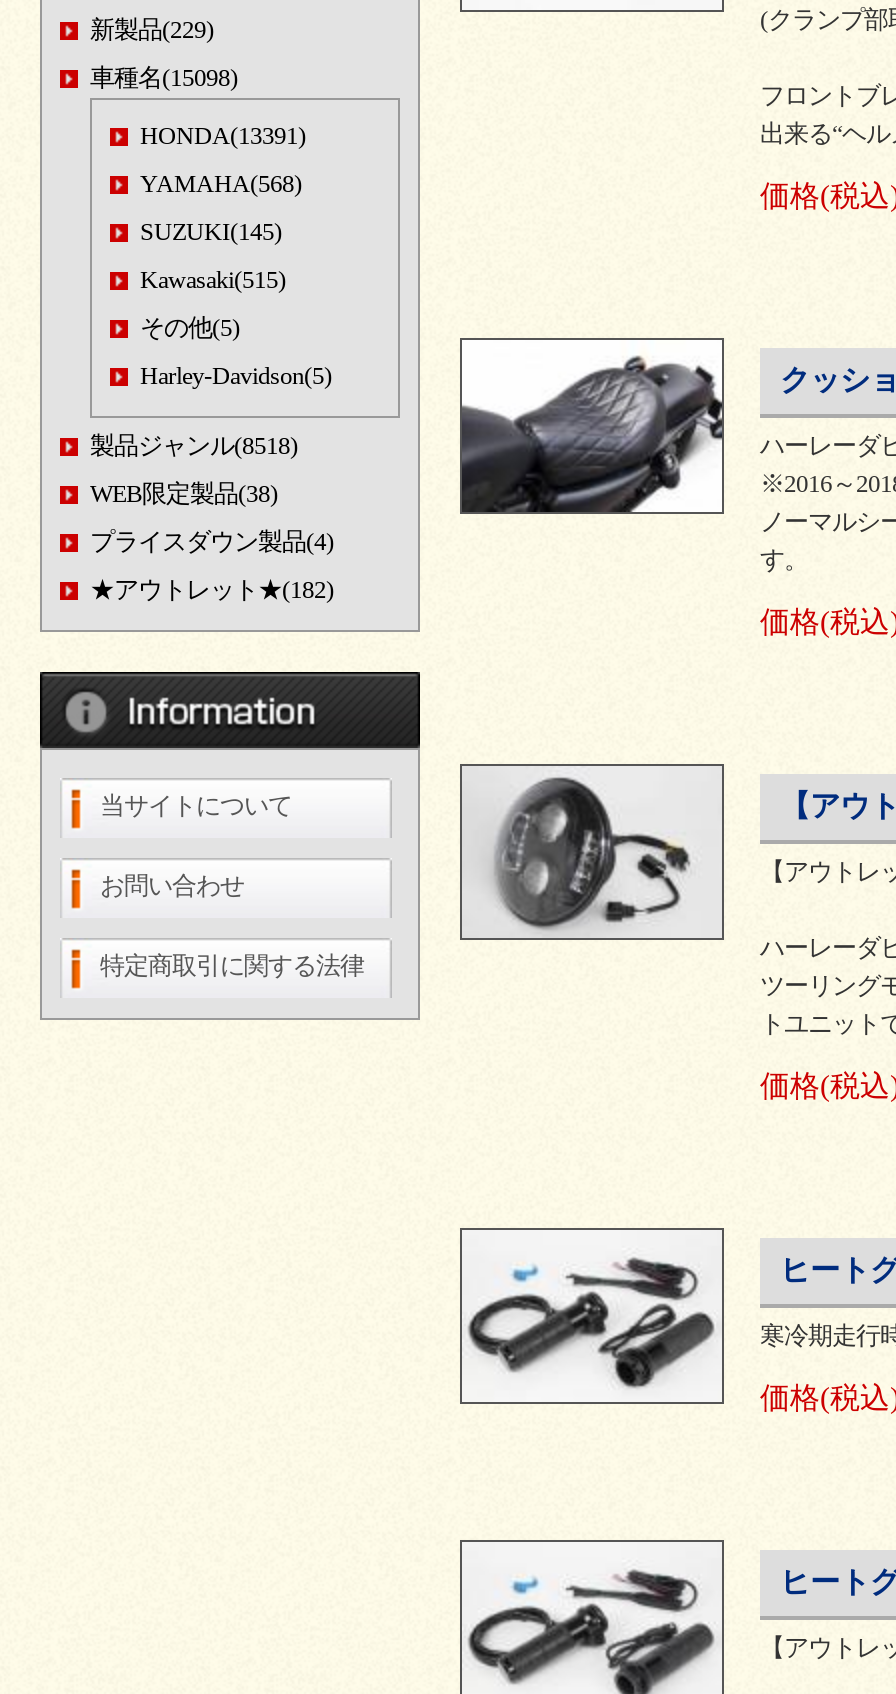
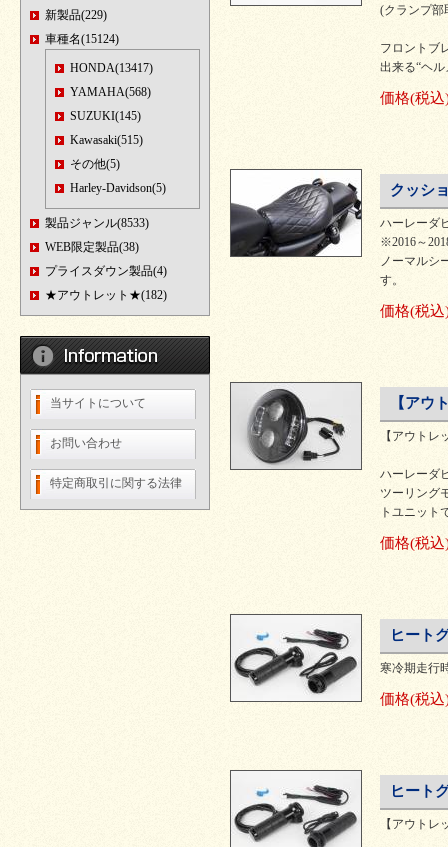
[90,64,238,92] 車種名(15098) -> [45,32,119,46] 車種名(15124)
[140,122,306,150] HONDA(13391) -> [70,61,153,75] HONDA(13417)
[90,432,298,460] 製品ジャンル(8518) -> [45,216,149,230] 製品ジャンル(8533)

